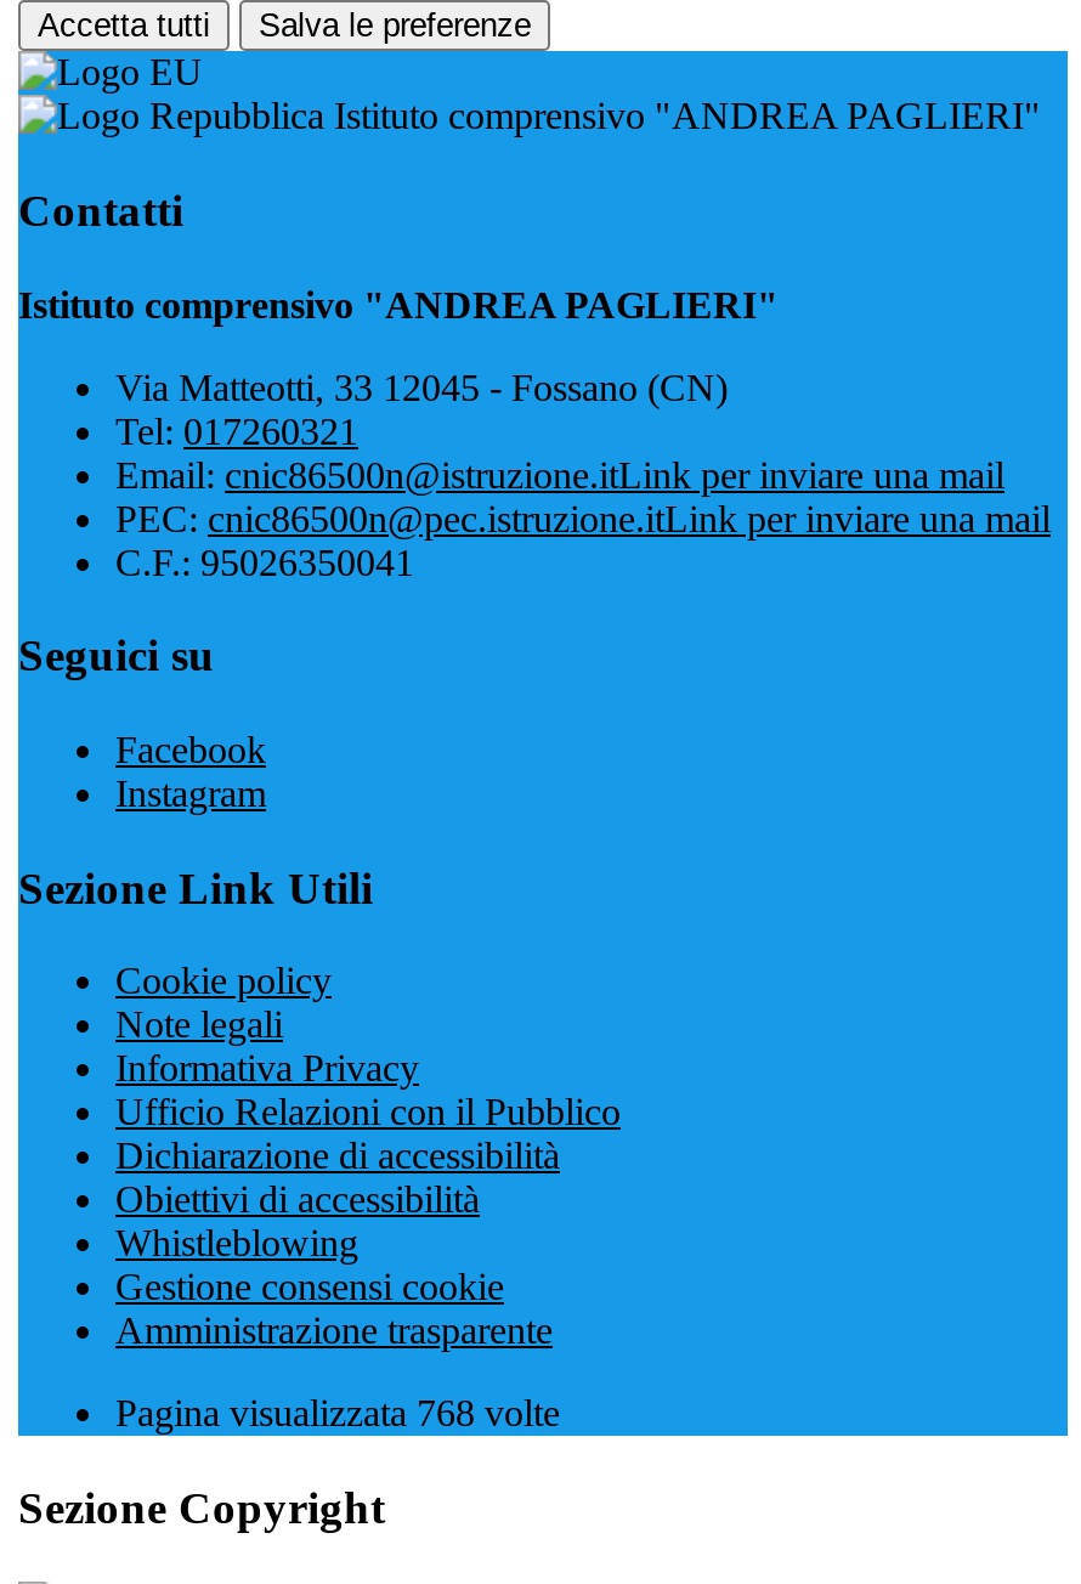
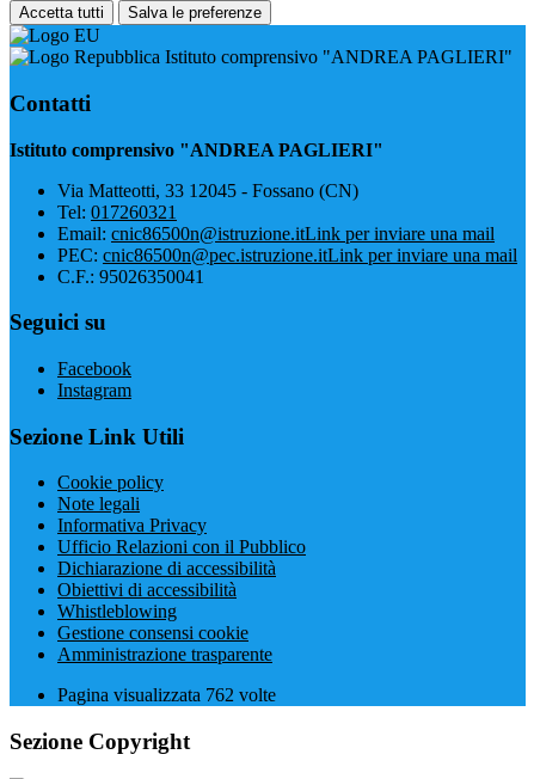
[115,1393,560,1434] Pagina visualizzata 768 volte -> [57,685,276,705] Pagina visualizzata 762 volte

